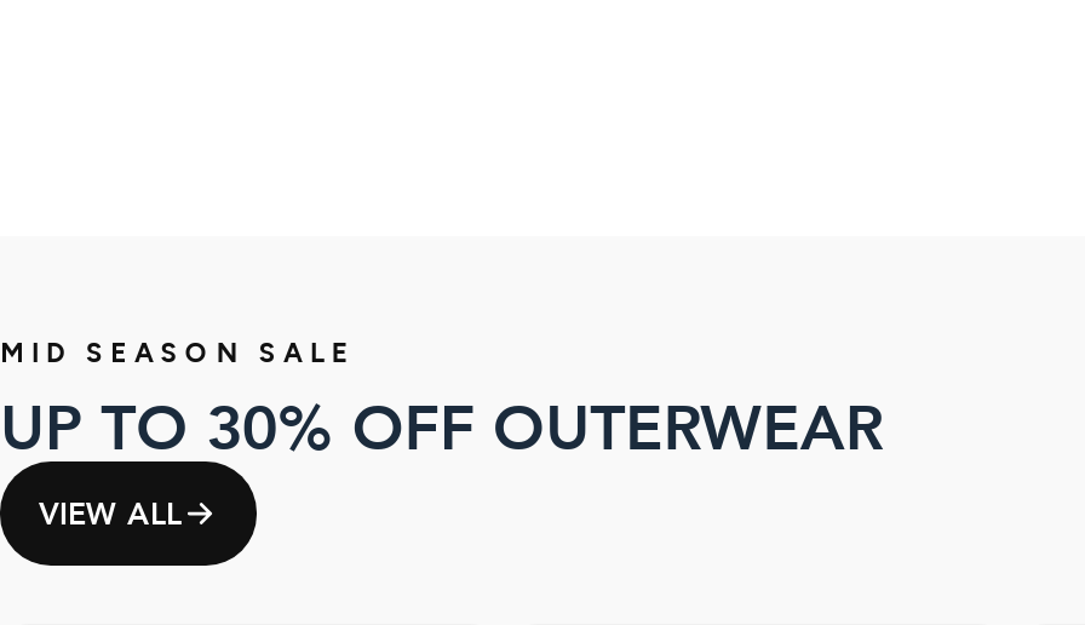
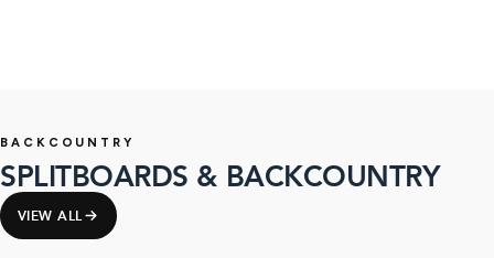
[0,336,883,467] MID SEASON SALE | UP TO 30% OFF OUTERWEAR -> [0,134,439,194] BACKCOUNTRY | SPLITBOARDS & BACKCOUNTRY

